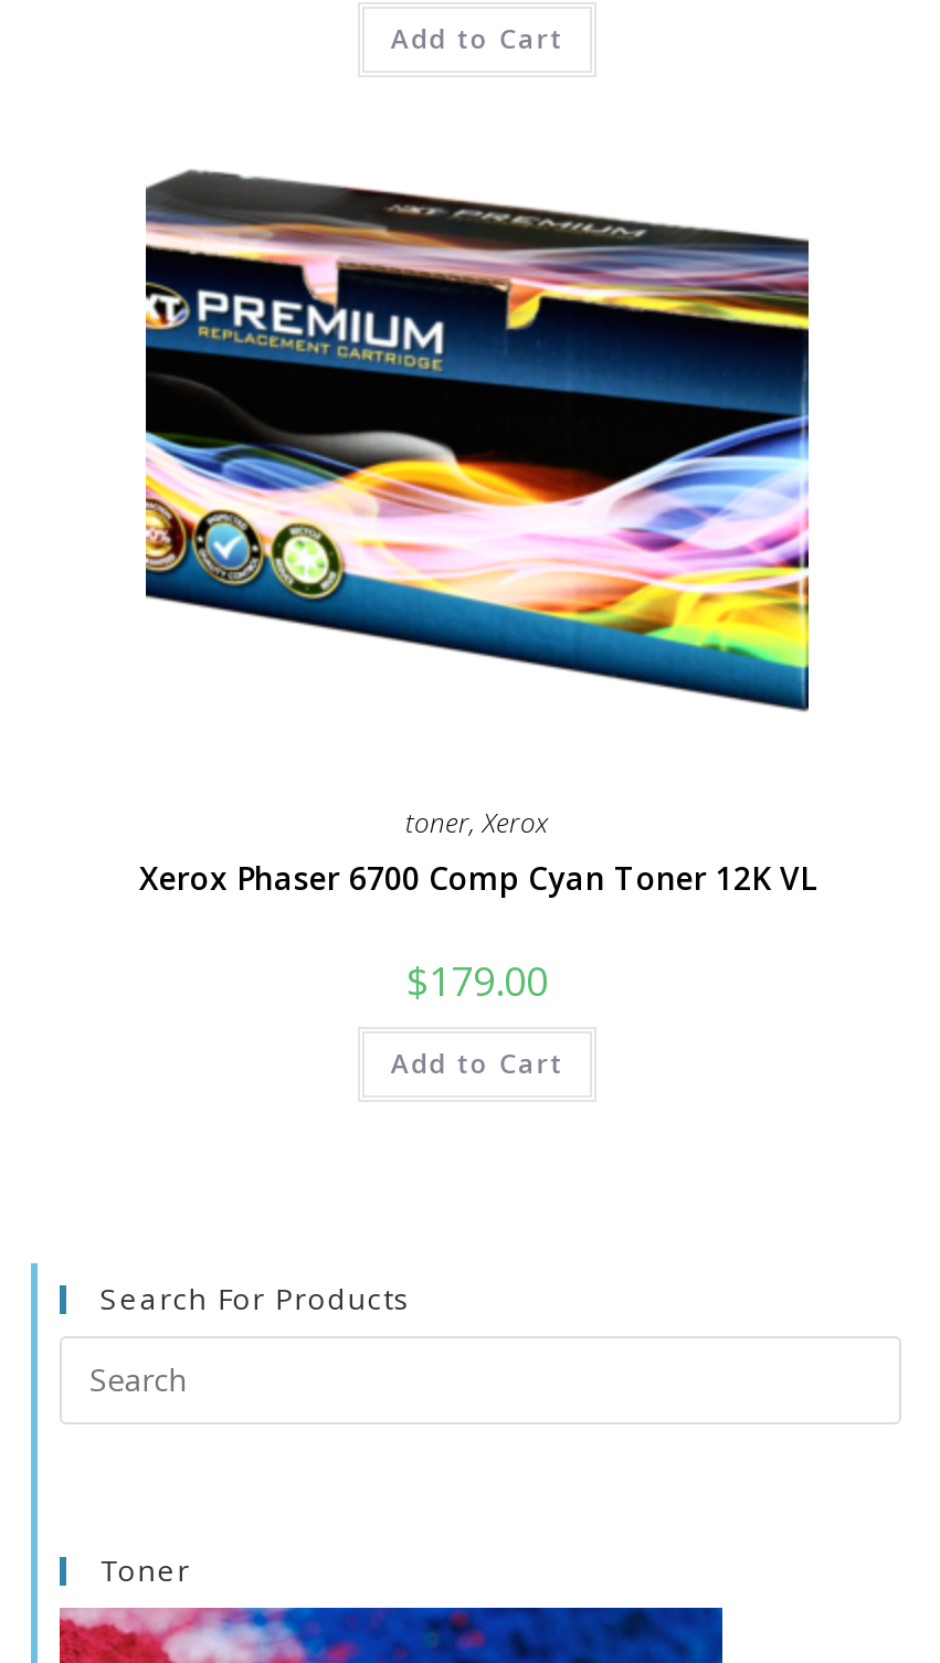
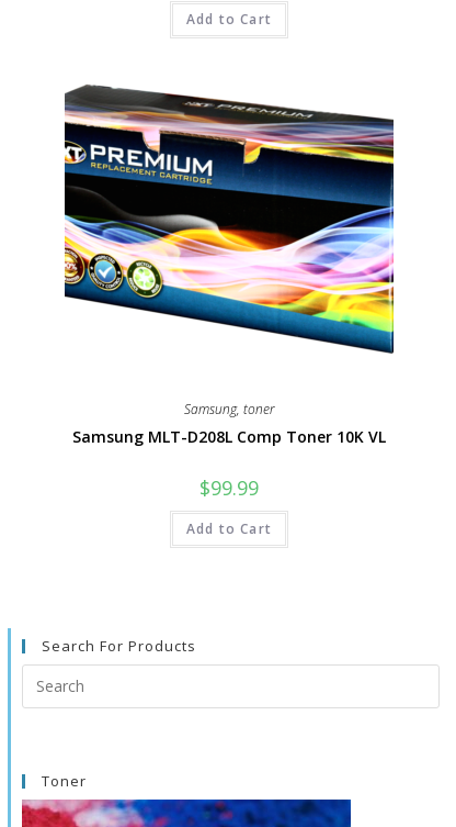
[139,805,815,900] toner, Xerox | Xerox Phaser 6700 Comp Cyan Toner 12K VL -> [72,400,386,447] Samsung, toner | Samsung MLT-D208L Comp Toner 10K VL
[406,955,548,1008] $179.00 -> [200,475,259,501] $99.99

